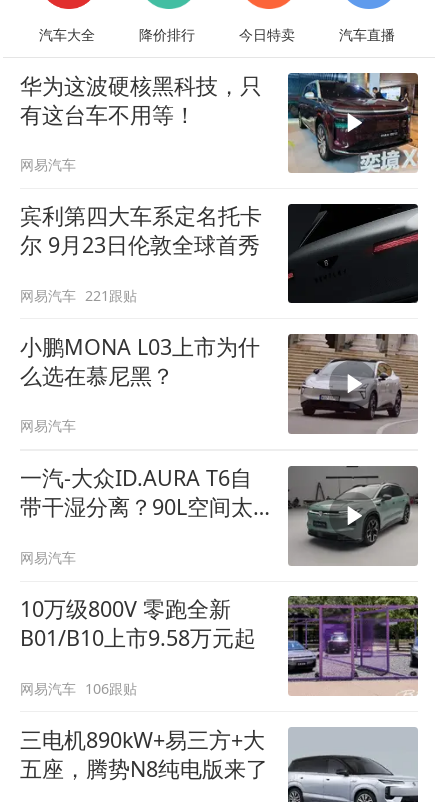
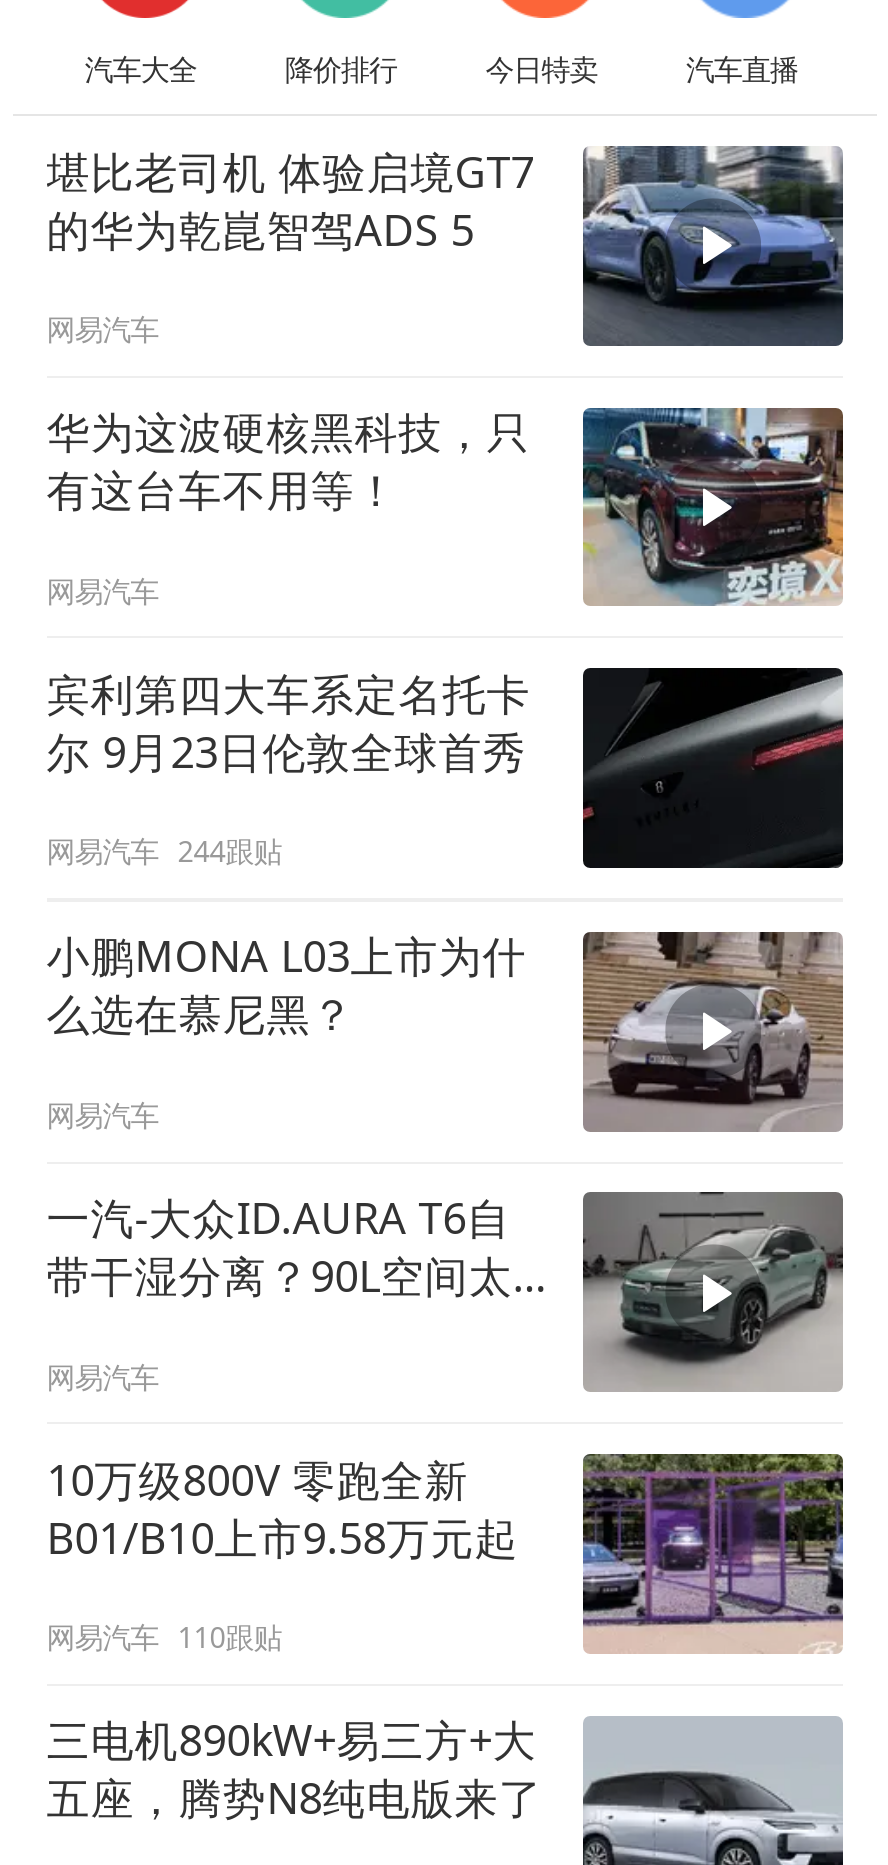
none -> [46,141,845,348] [image] | 堪比老司机 体验启境GT7 | 的华为乾崑智驾ADS 5 | 网易汽车
[20,286,137,305] 网易汽车 221跟贴 -> [46,833,282,871] 网易汽车 244跟贴
[20,679,137,698] 网易汽车 106跟贴 -> [46,1618,282,1656] 网易汽车 110跟贴

